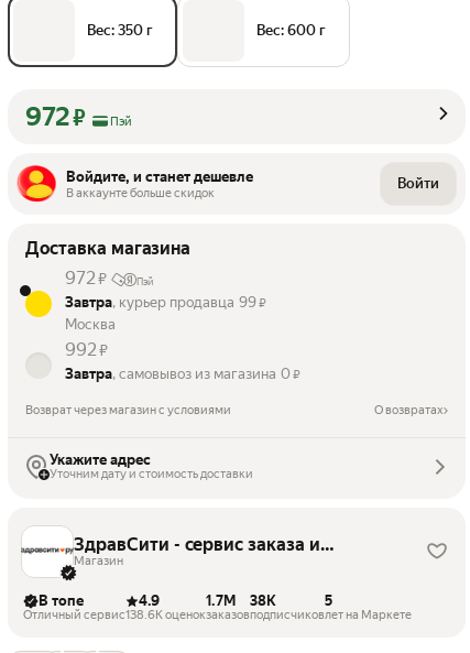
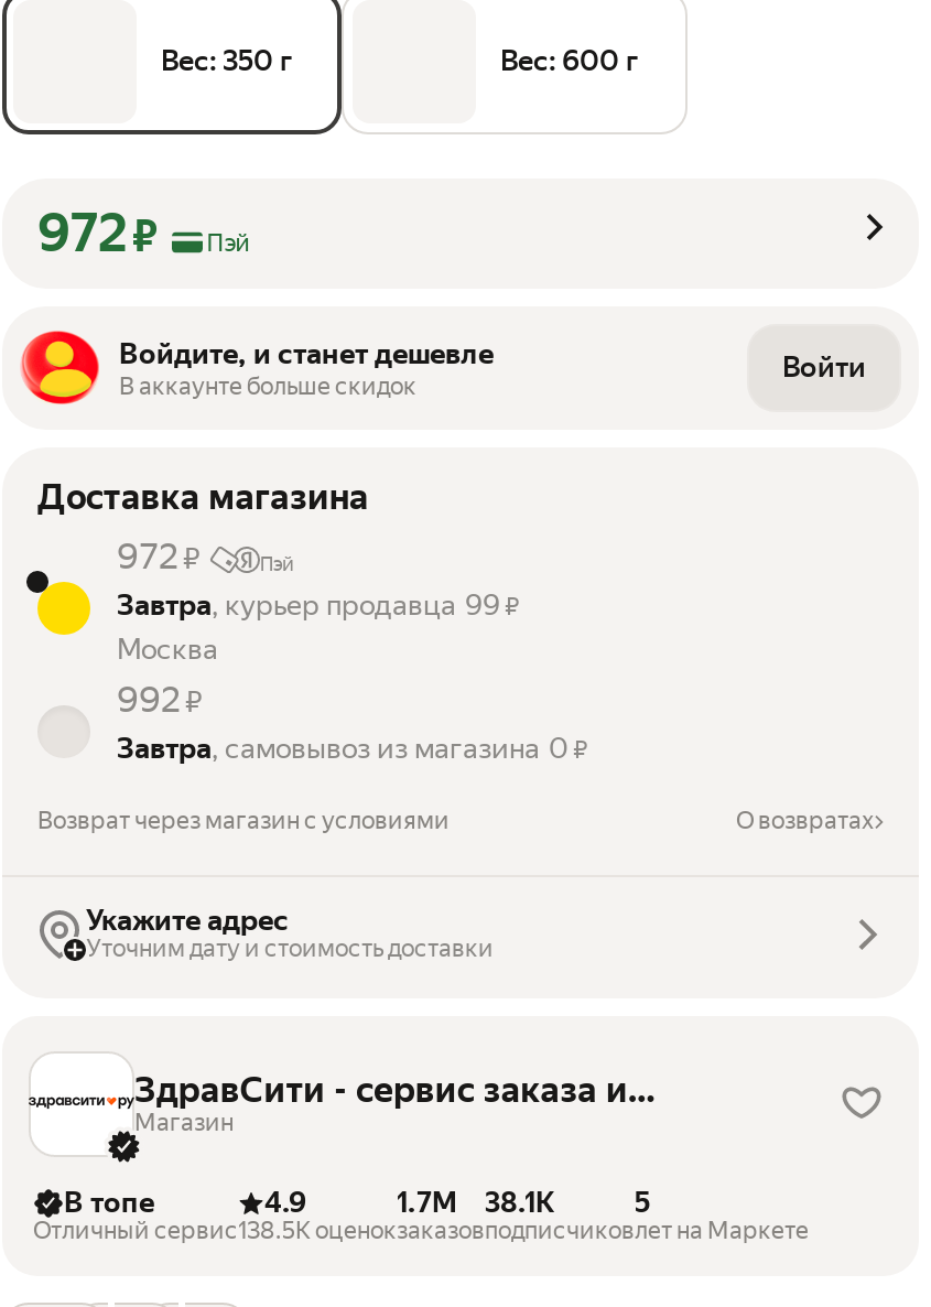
[206,593,276,609] 1.7M 38K -> [397,1186,555,1219] 1.7M 38.1K
[125,608,206,622] 138.6K оценок -> [238,1217,397,1246] 138.5K оценок

